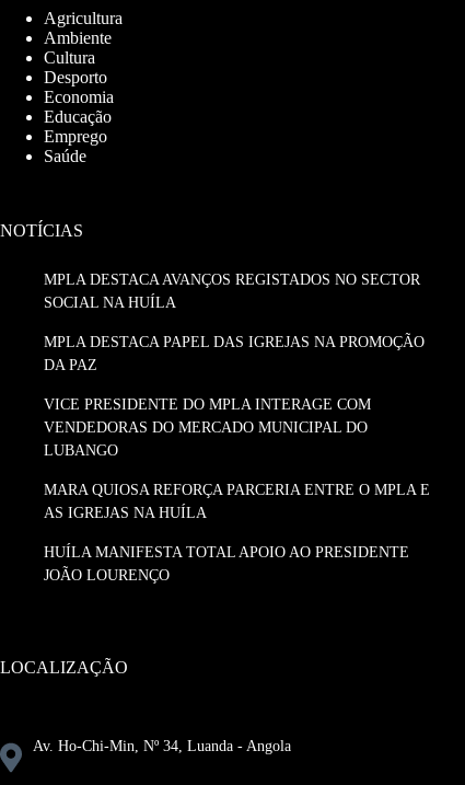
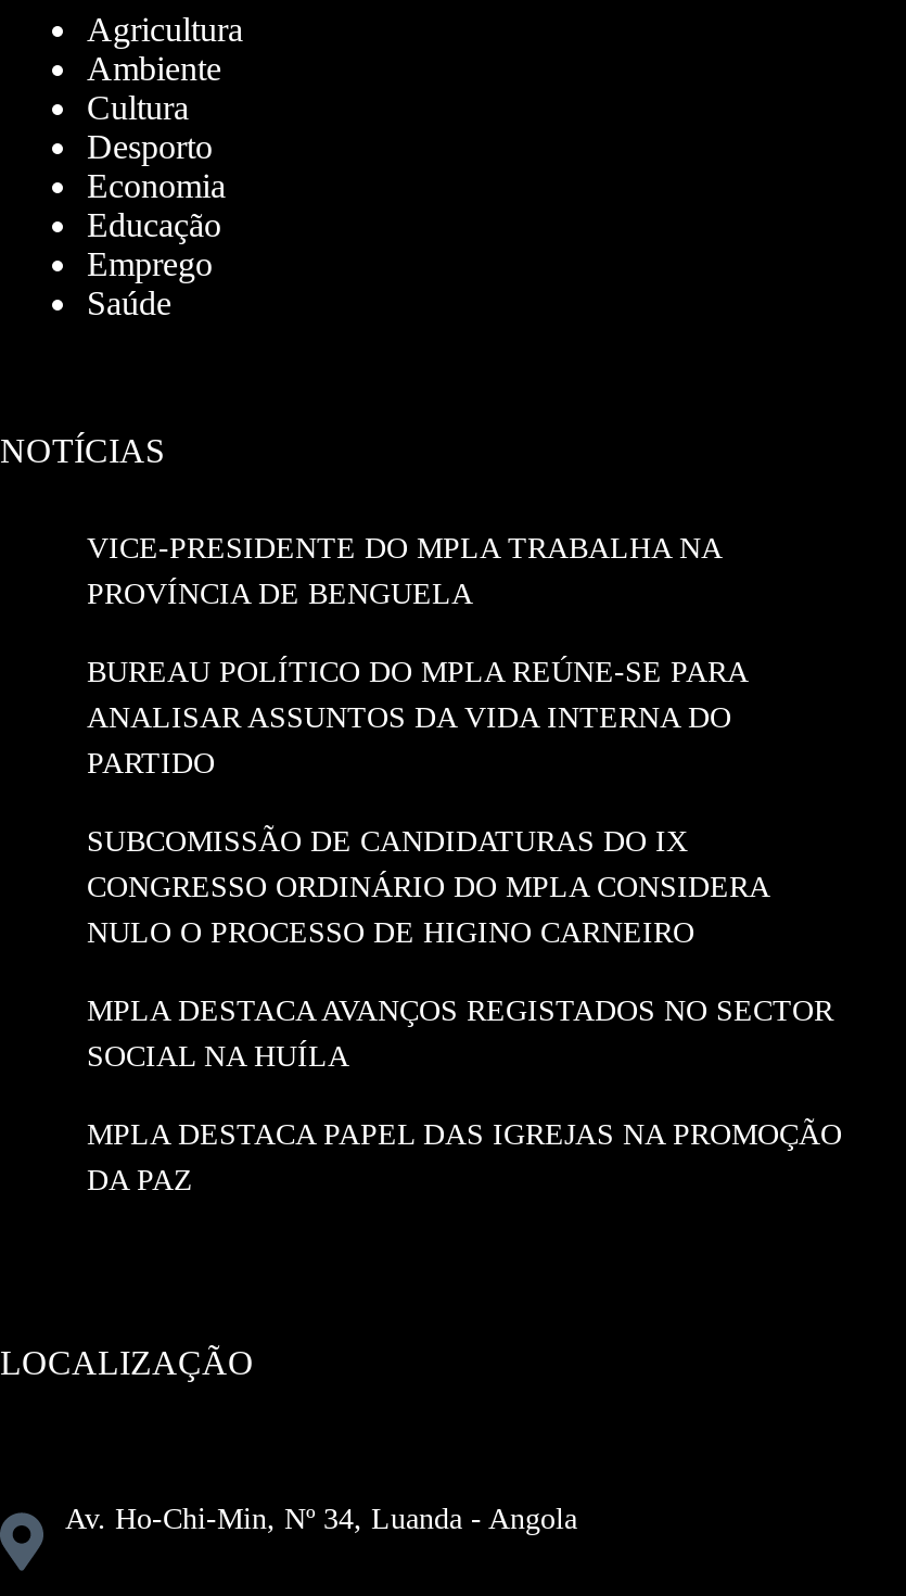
none -> [87,532,768,949] VICE-PRESIDENTE DO MPLA TRABALHA NA | PROVÍNCIA DE BENGUELA | BUREAU POLÍTICO DO MPLA REÚNE-SE PARA | ANALISAR ASSUNTOS DA VIDA INTERNA DO | PARTIDO | SUBCOMISSÃO DE CANDIDATURAS DO IX | CONGRESSO ORDINÁRIO DO MPLA CONSIDERA | NULO O PROCESSO DE HIGINO CARNEIRO
moved [44,272,425,374] -> [87,995,842,1197]: MPLA DESTACA AVANÇOS REGISTADOS NO SECTOR | SOCIAL NA HUÍLA | MPLA DESTACA PAPEL DAS IGREJAS NA PROMOÇÃO | DA PAZ
[44,397,430,584] VICE PRESIDENTE DO MPLA INTERAGE COM | VENDEDORAS DO MERCADO MUNICIPAL DO | LUBANGO | MARA QUIOSA REFORÇA PARCERIA ENTRE O MPLA E | AS IGREJAS NA HUÍLA | HUÍLA MANIFESTA TOTAL APOIO AO PRESIDENTE | JOÃO LOURENÇO -> none

